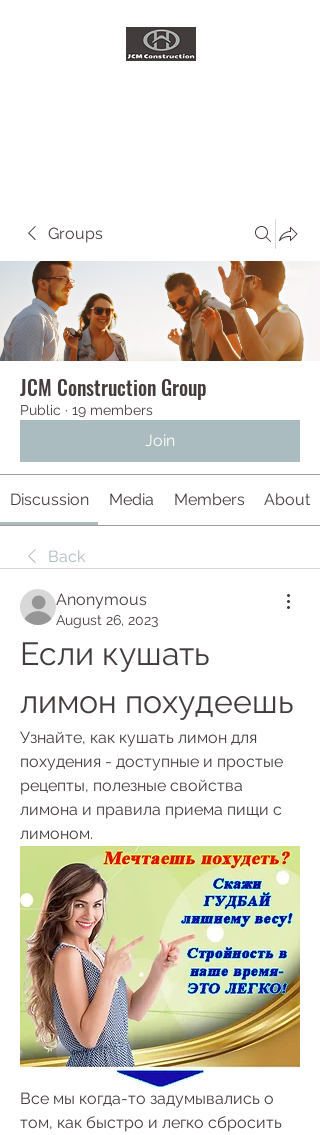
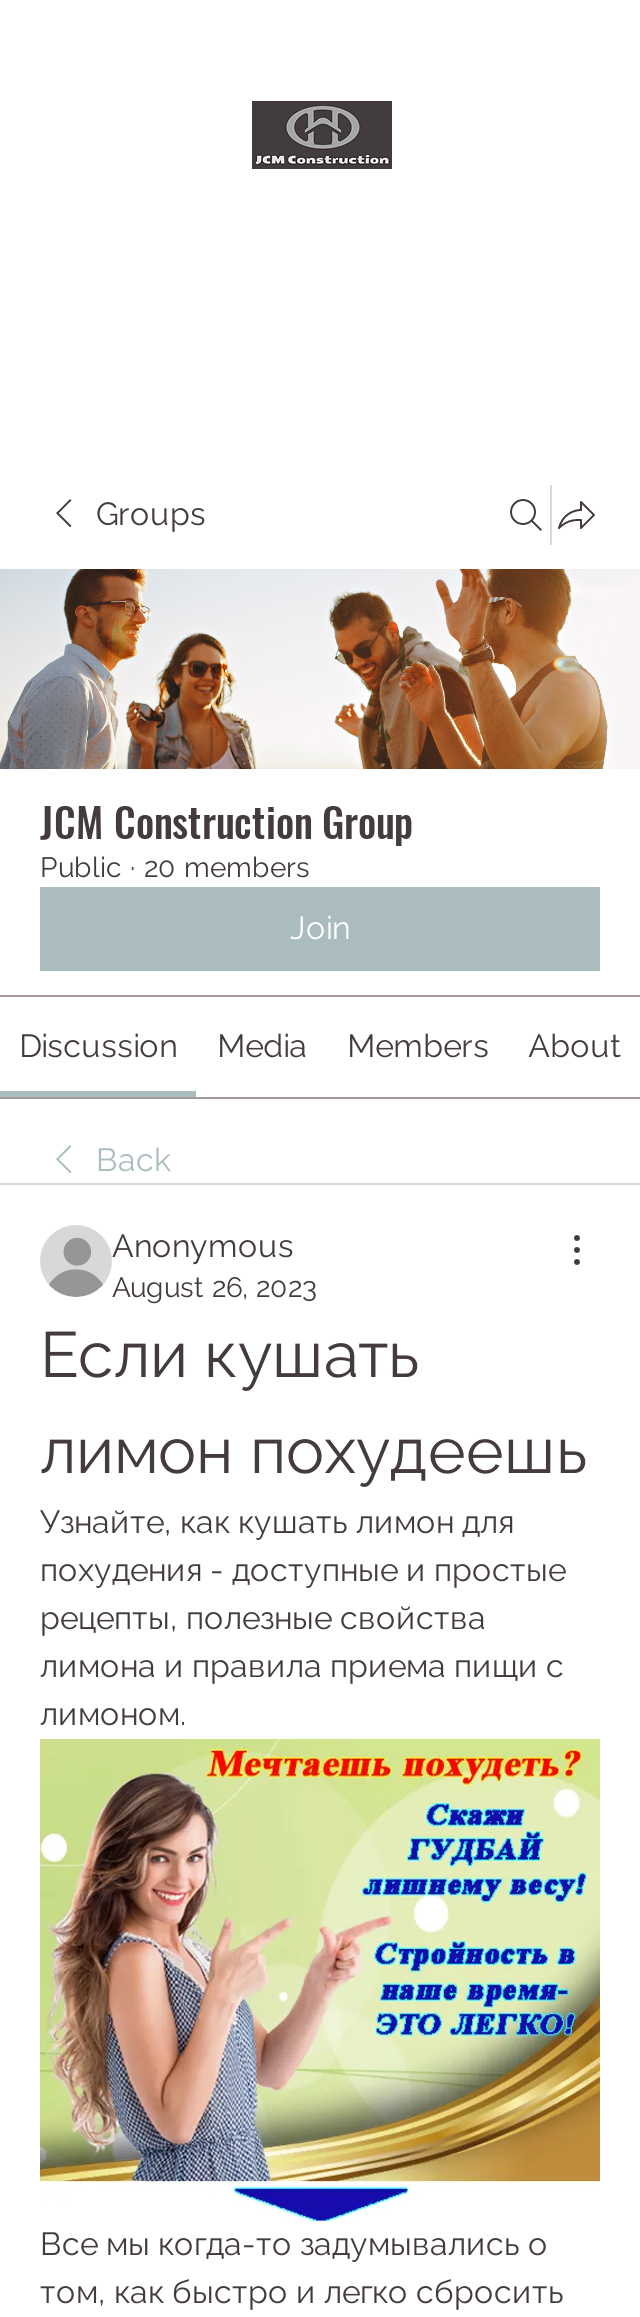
[20,402,153,418] Public · 19 members -> [40,851,310,883] Public · 20 members

